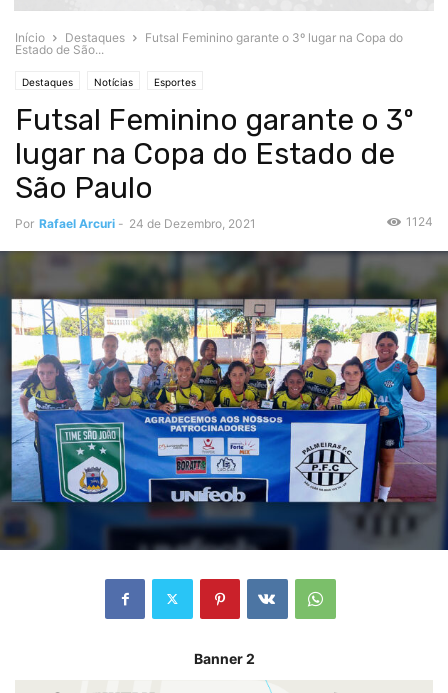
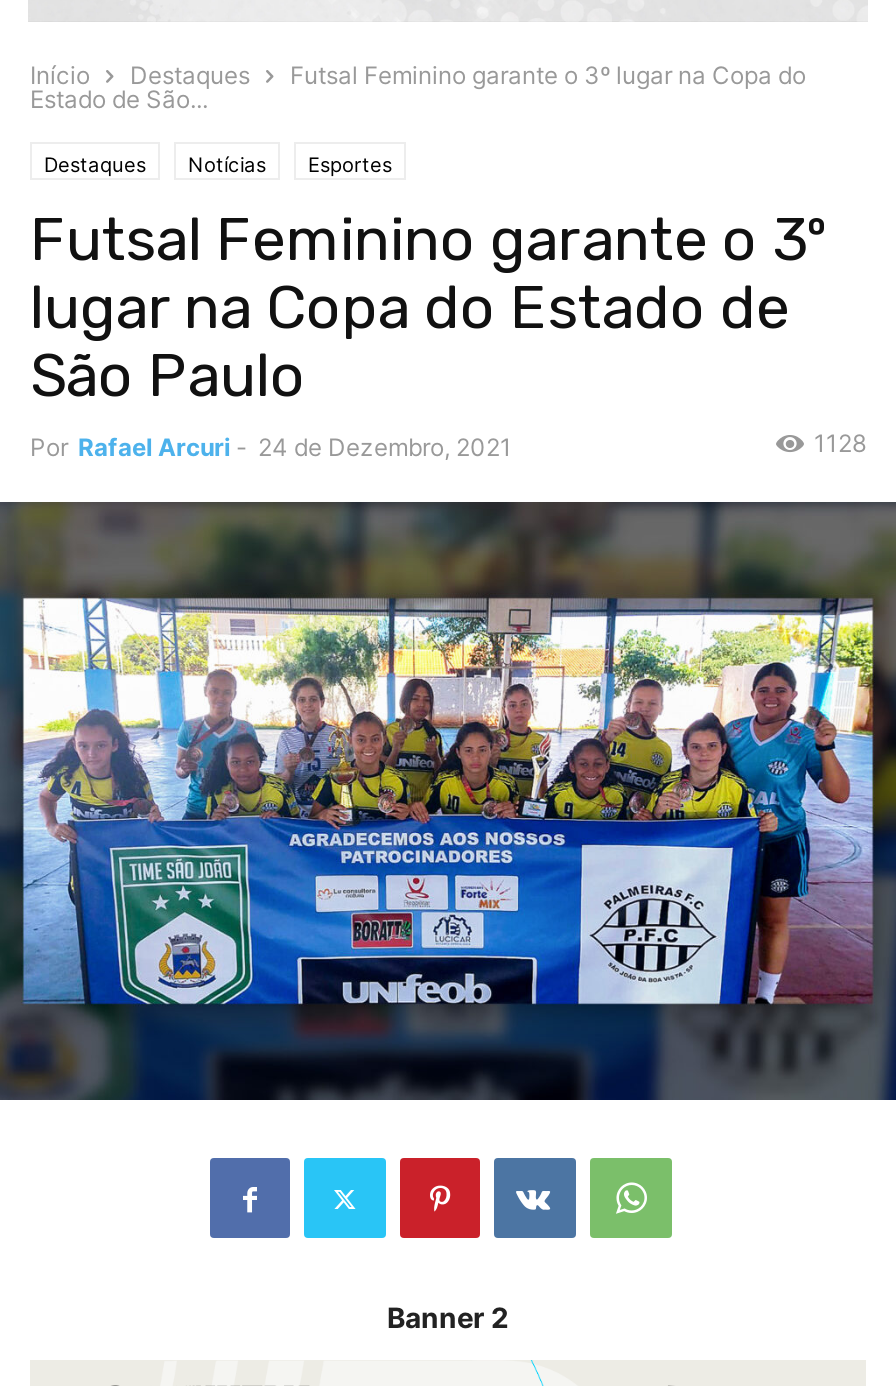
[406,214,433,229] 1124 -> [814,428,866,458] 1128

